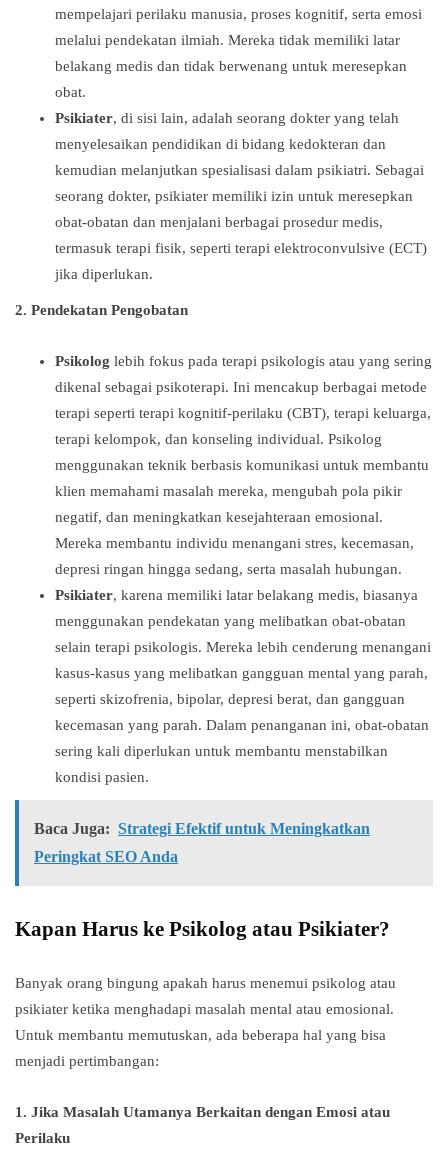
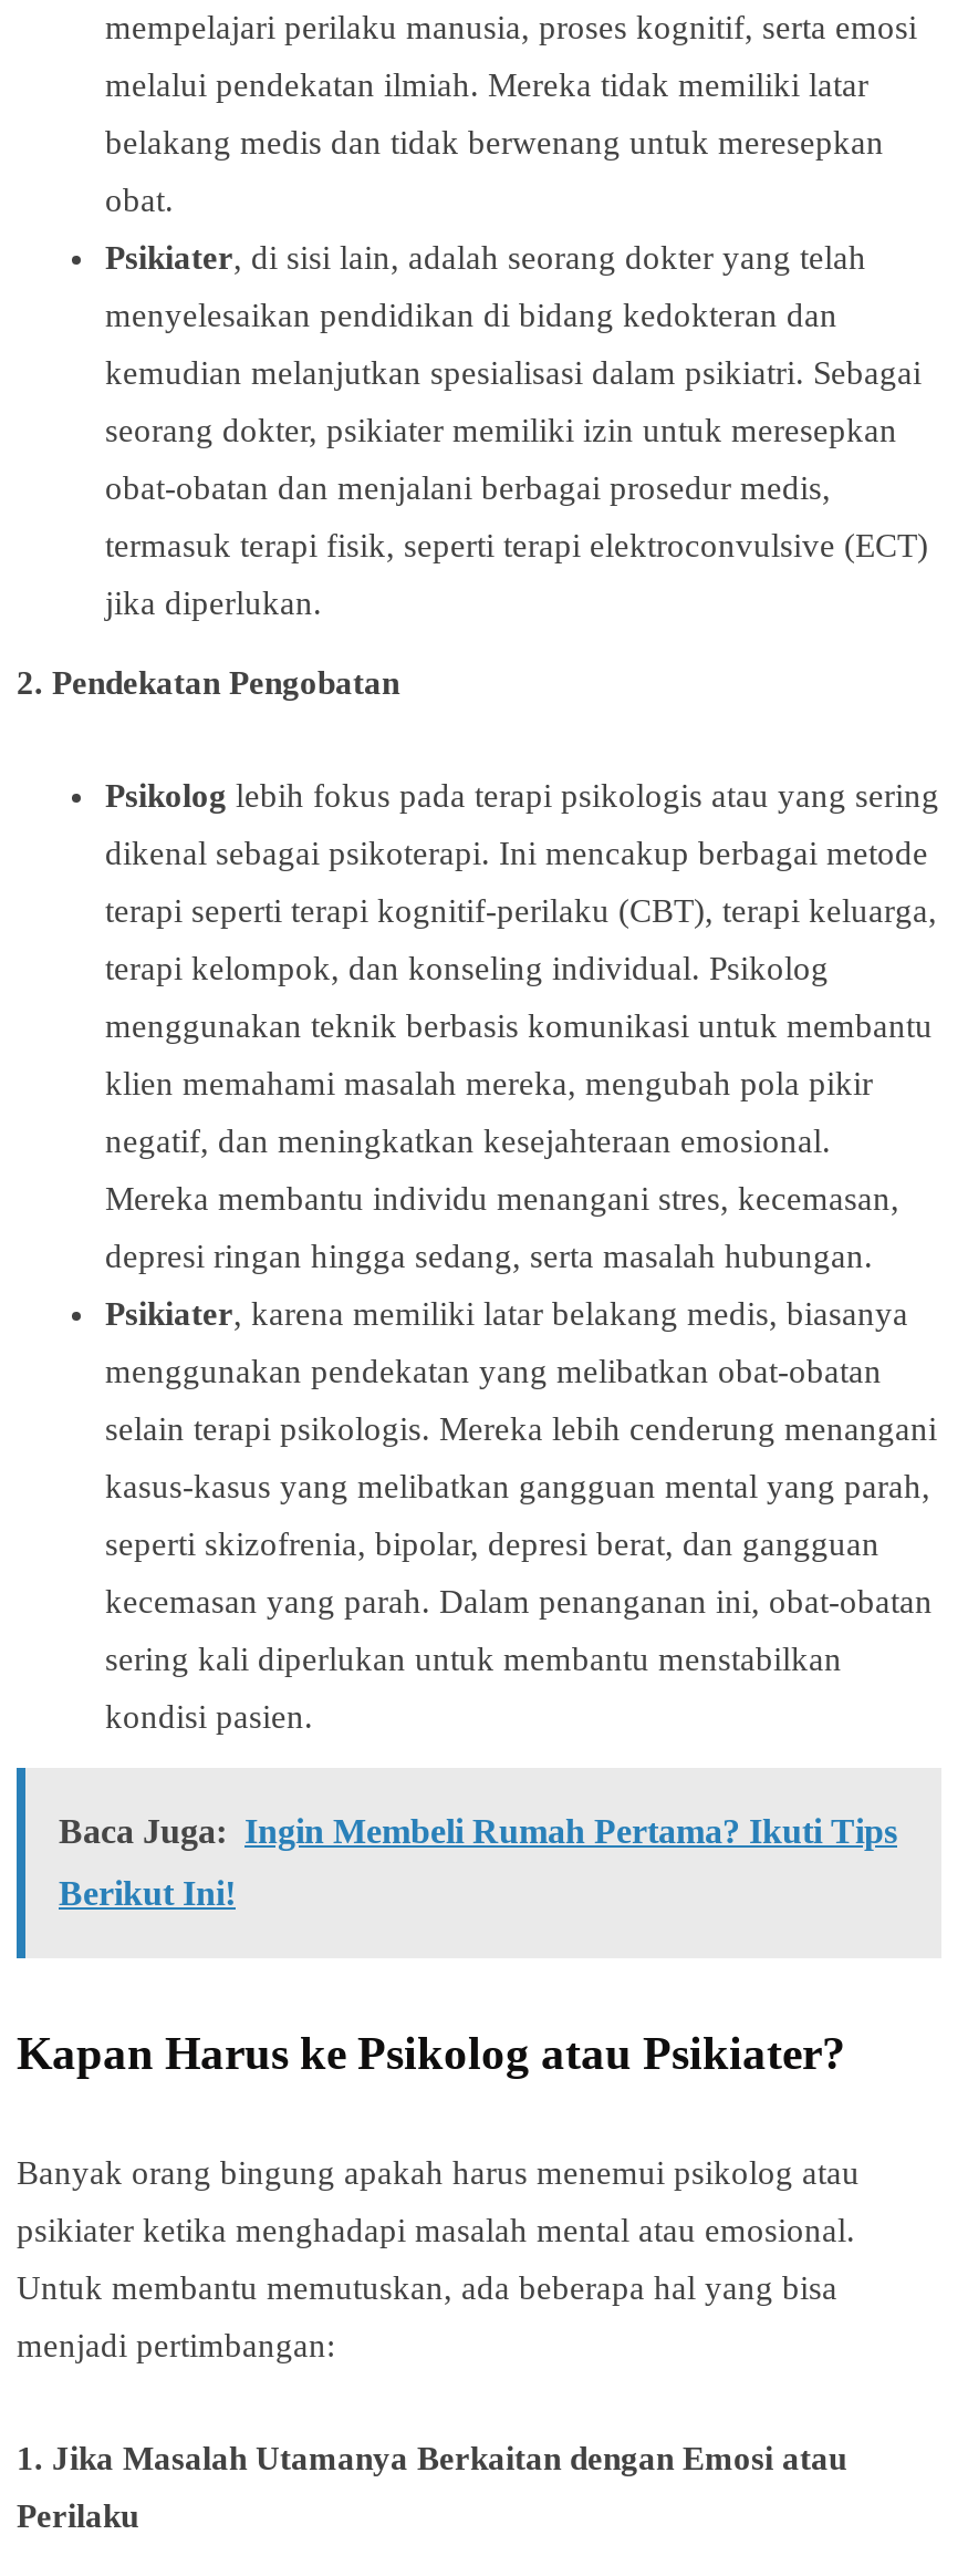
[34,820,370,837] Baca Juga: Strategi Efektif untuk Meningkatkan -> [59,1812,897,1850] Baca Juga: Ingin Membeli Rumah Pertama? Ikuti Tips
[34,848,178,865] Peringkat SEO Anda -> [59,1874,236,1912] Berikut Ini!

